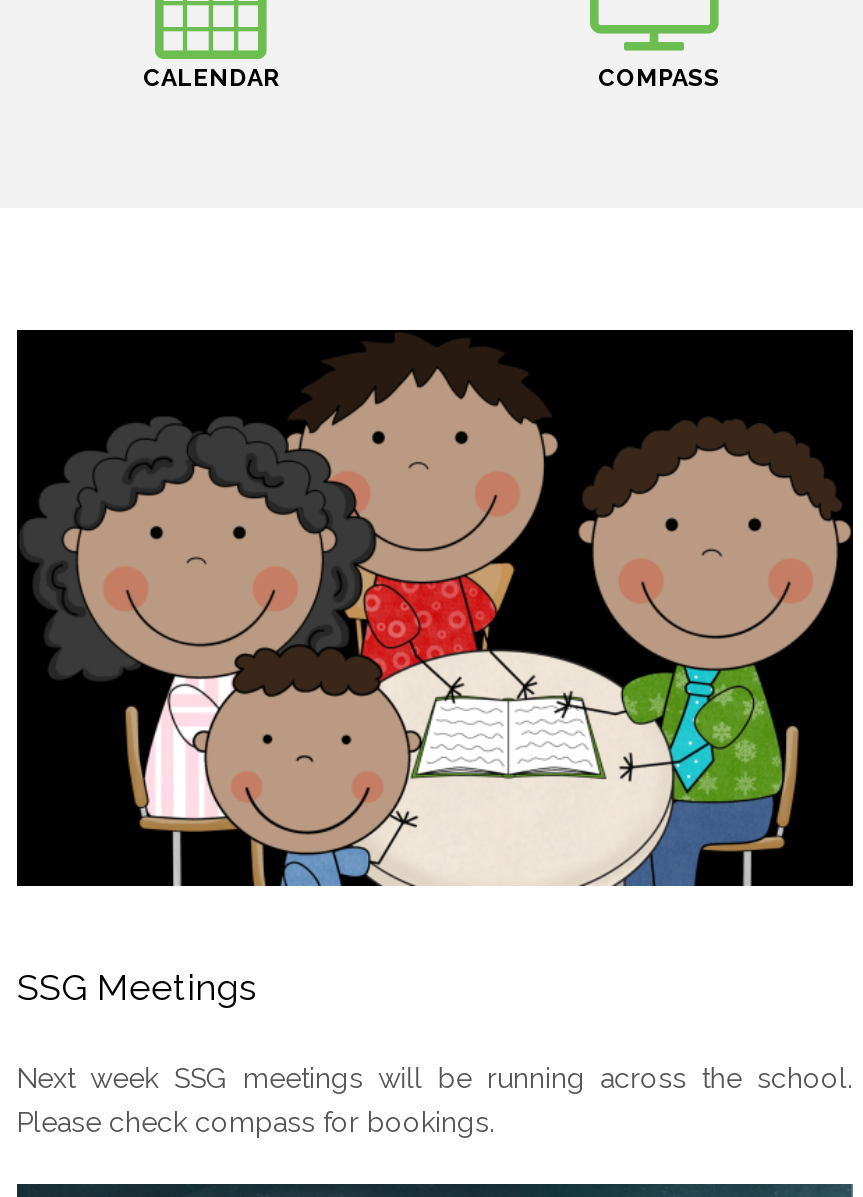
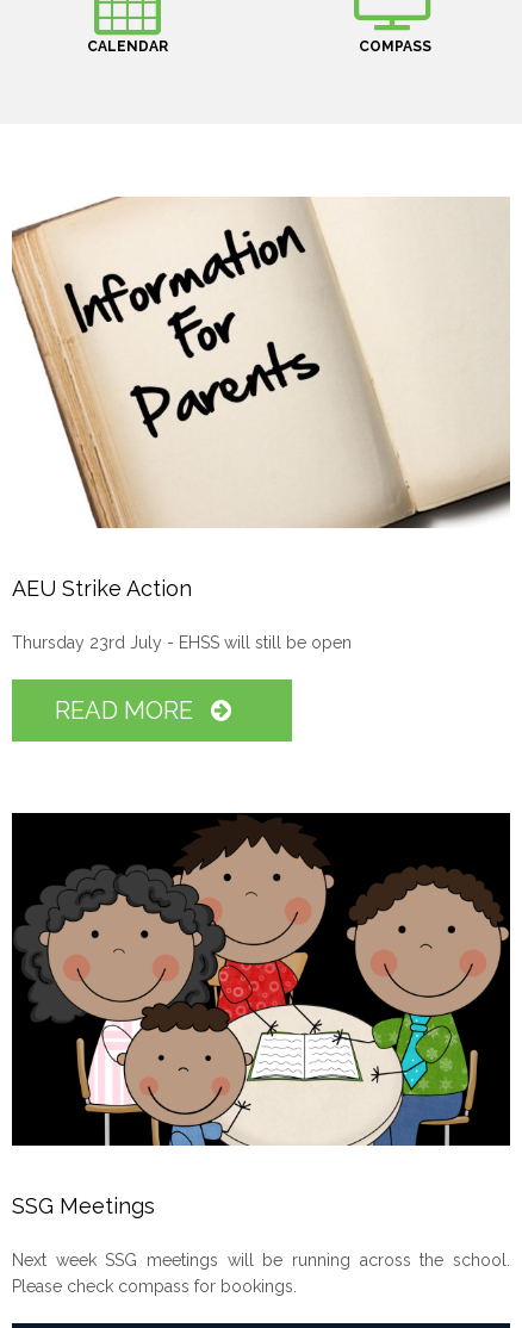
none -> [11,197,511,725] [image] | AEU Strike Action | Thursday 23rd July - EHSS will still be open | READ MORE

